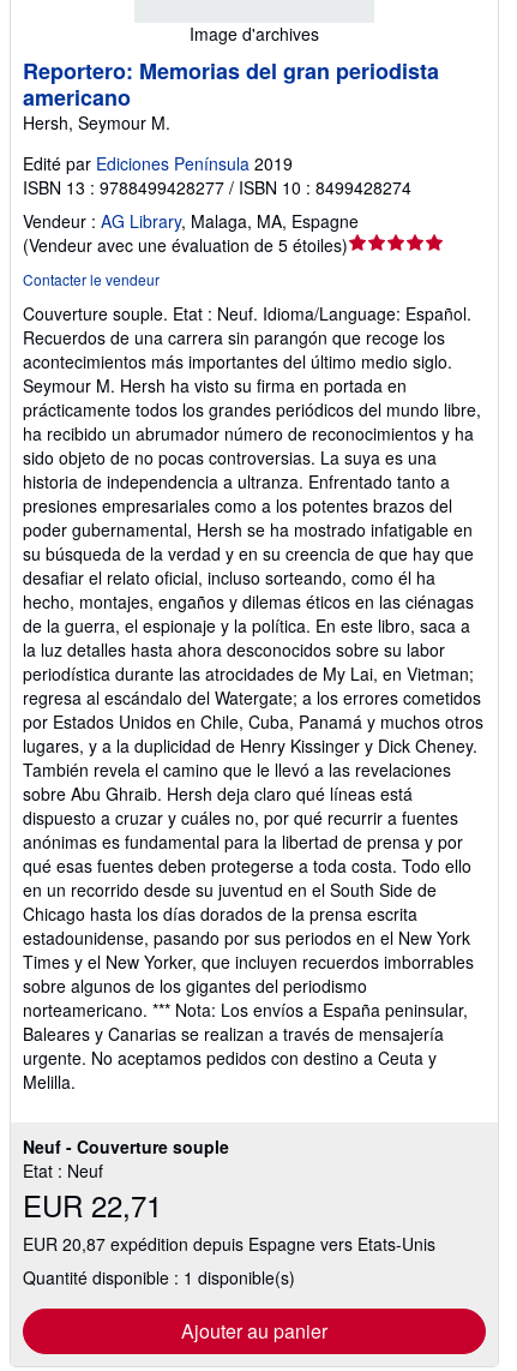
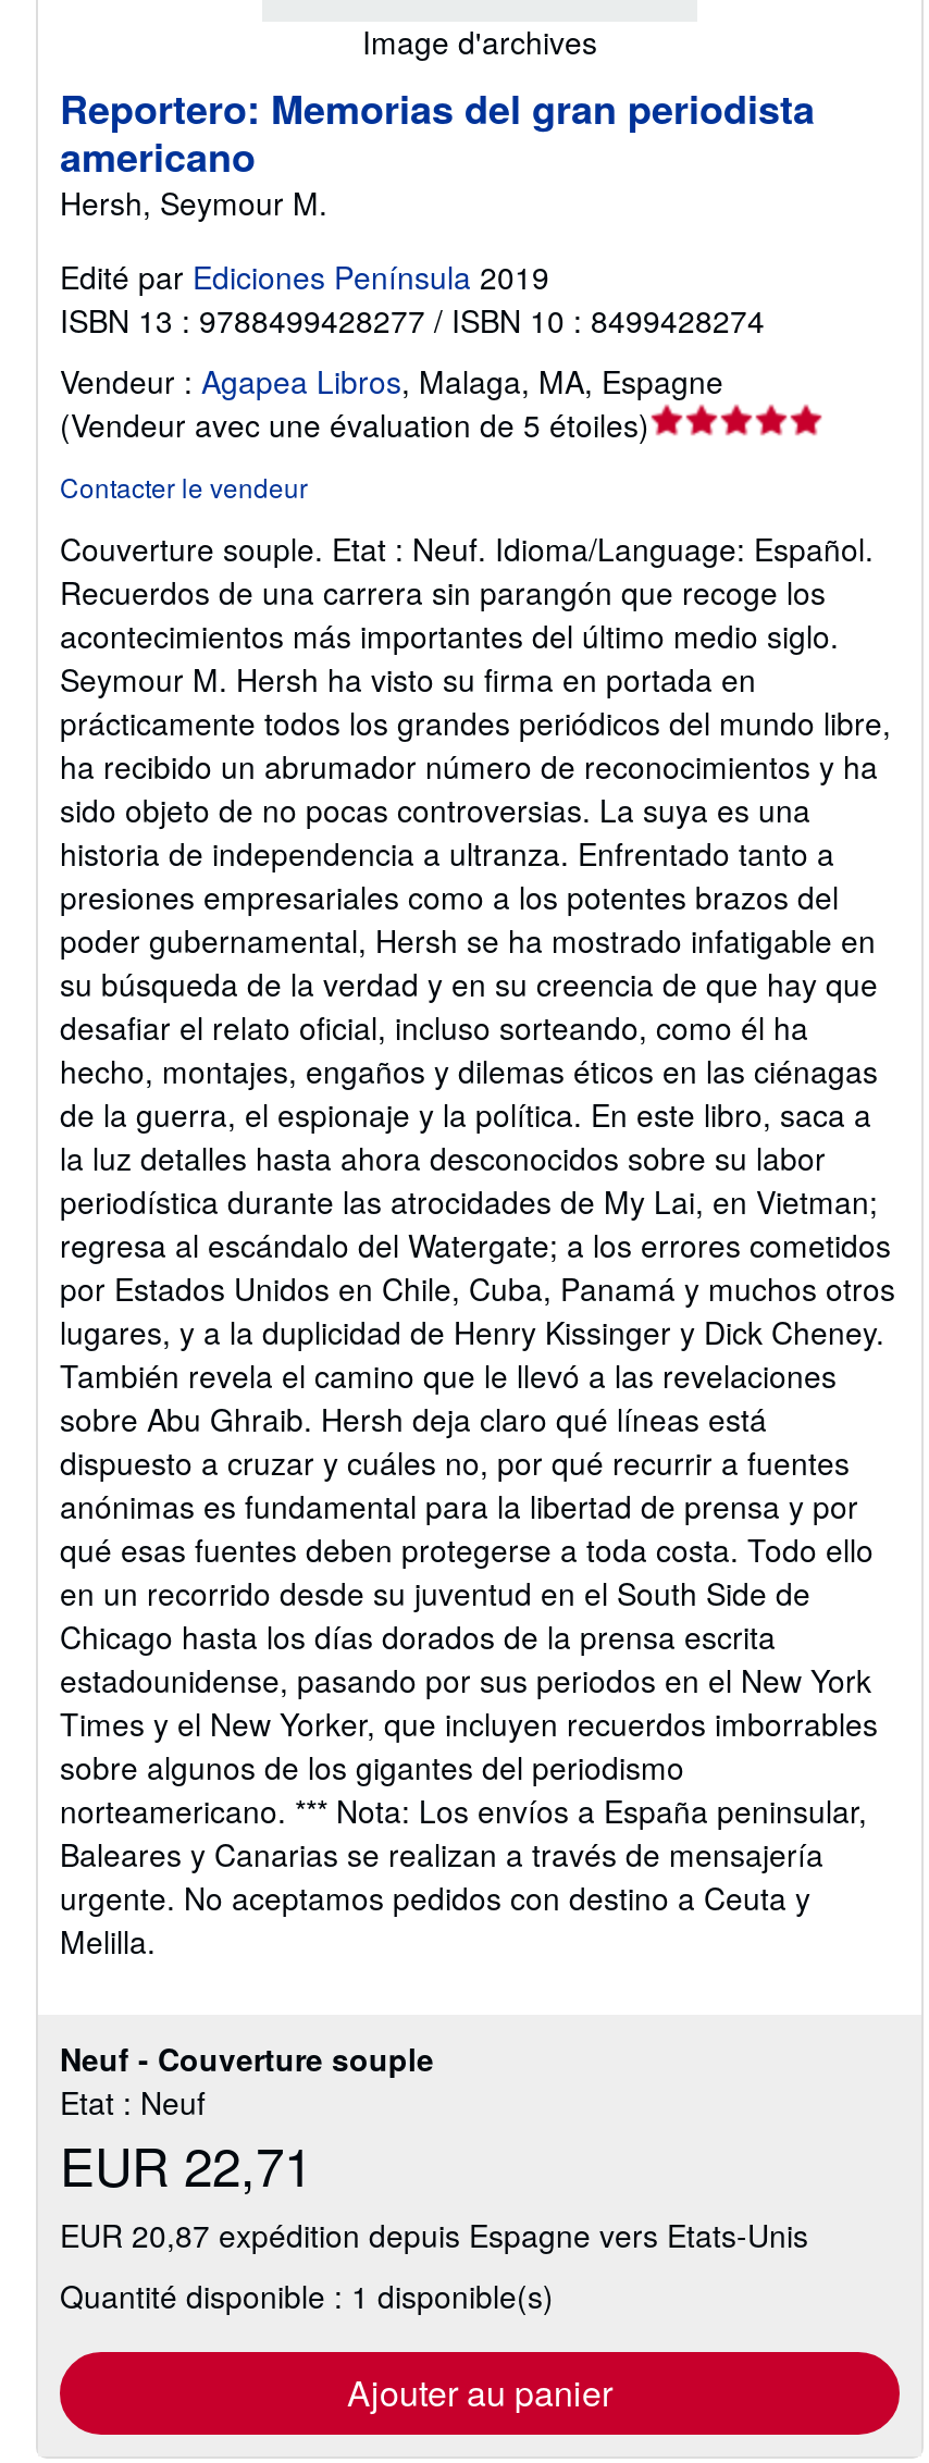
[23,209,359,233] Vendeur : AG Library, Malaga, MA, Espagne -> [60,359,723,402] Vendeur : Agapea Libros, Malaga, MA, Espagne

